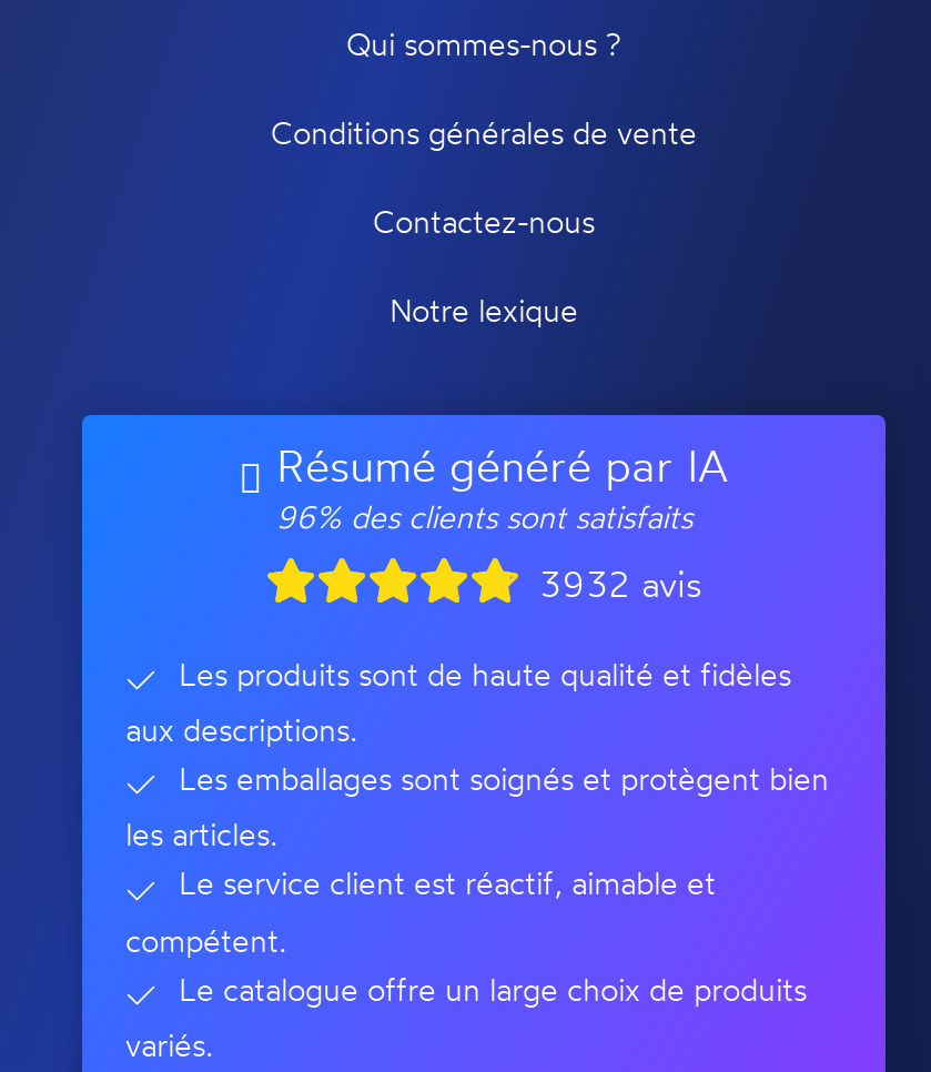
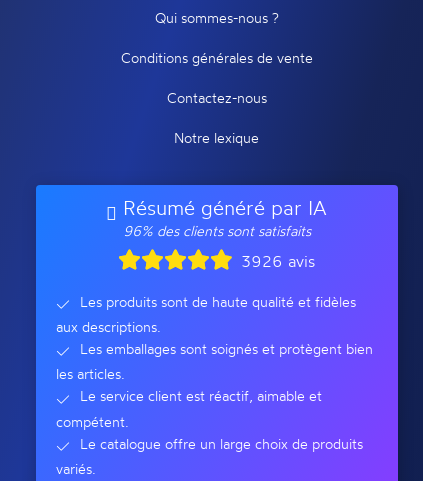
[539,561,701,605] 3932 avis -> [241,251,315,271] 3926 avis

